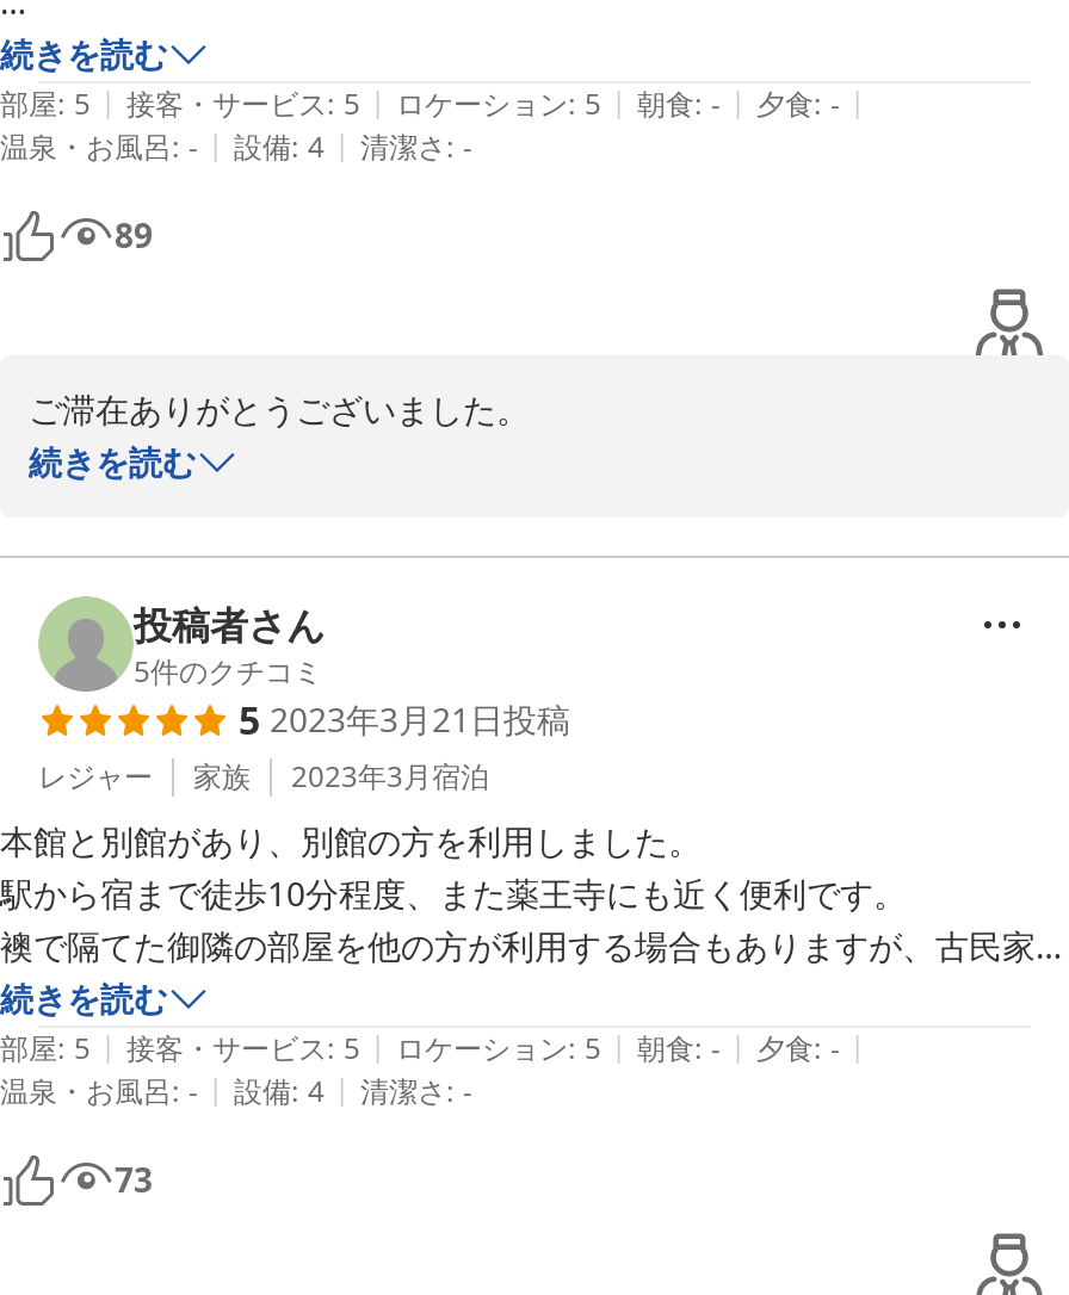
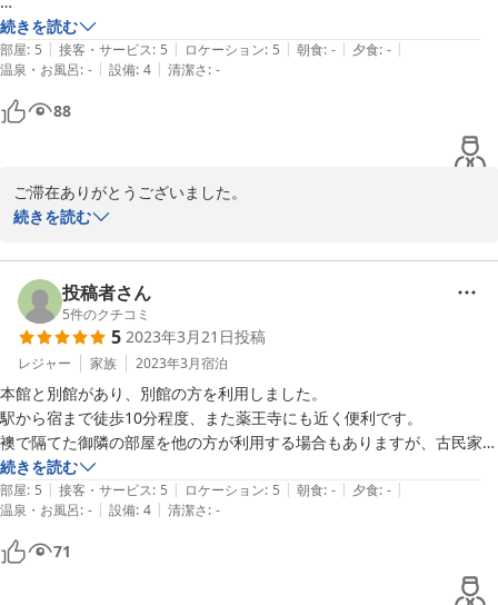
[115,212,153,258] 89 -> [53,100,71,121] 88
[115,1157,153,1202] 73 -> [53,540,71,562] 71

